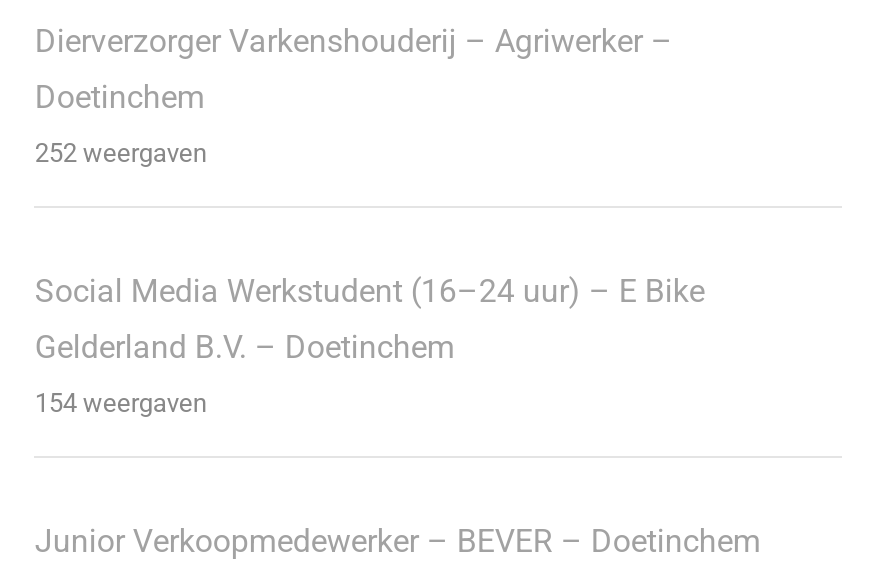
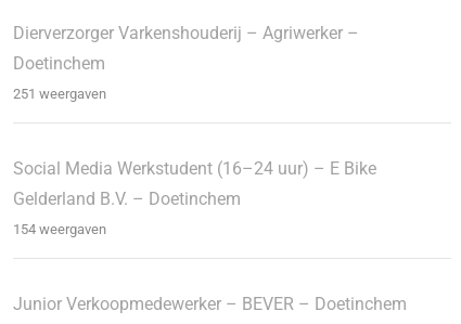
[35,139,207,169] 252 weergaven -> [13,86,107,102] 251 weergaven

